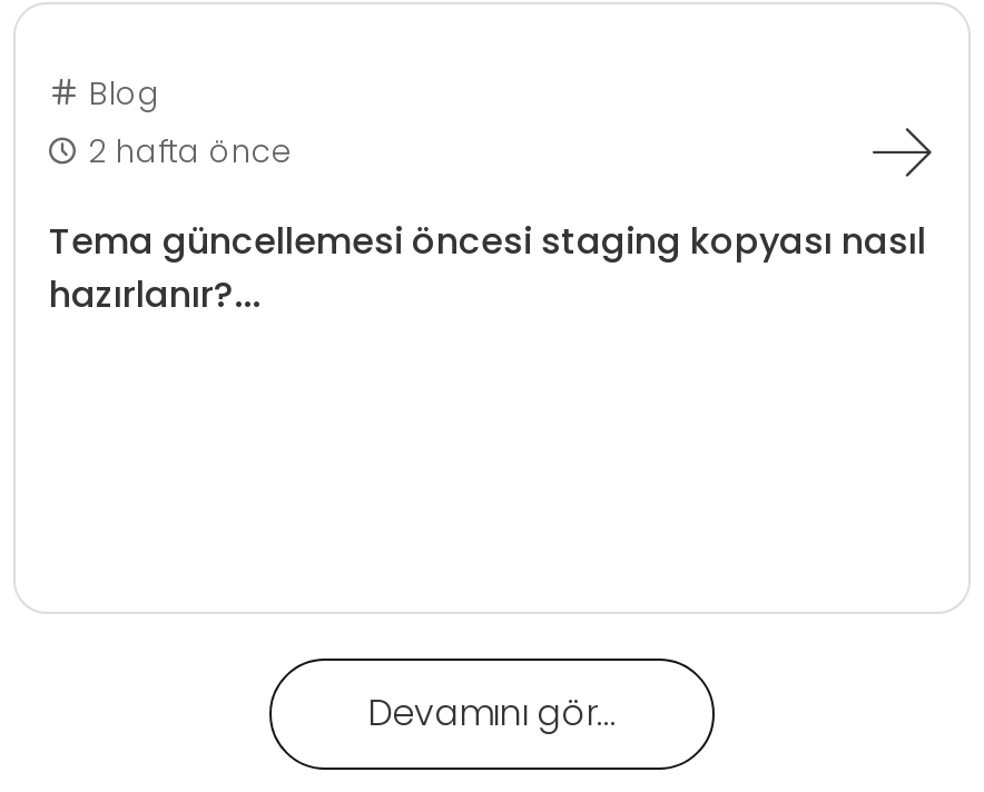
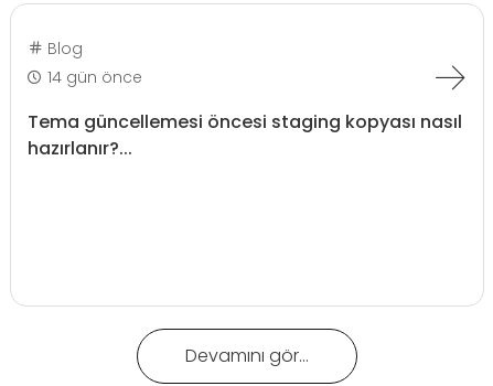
[89,128,292,172] 2 hafta önce -> [47,66,142,88] 14 gün önce

